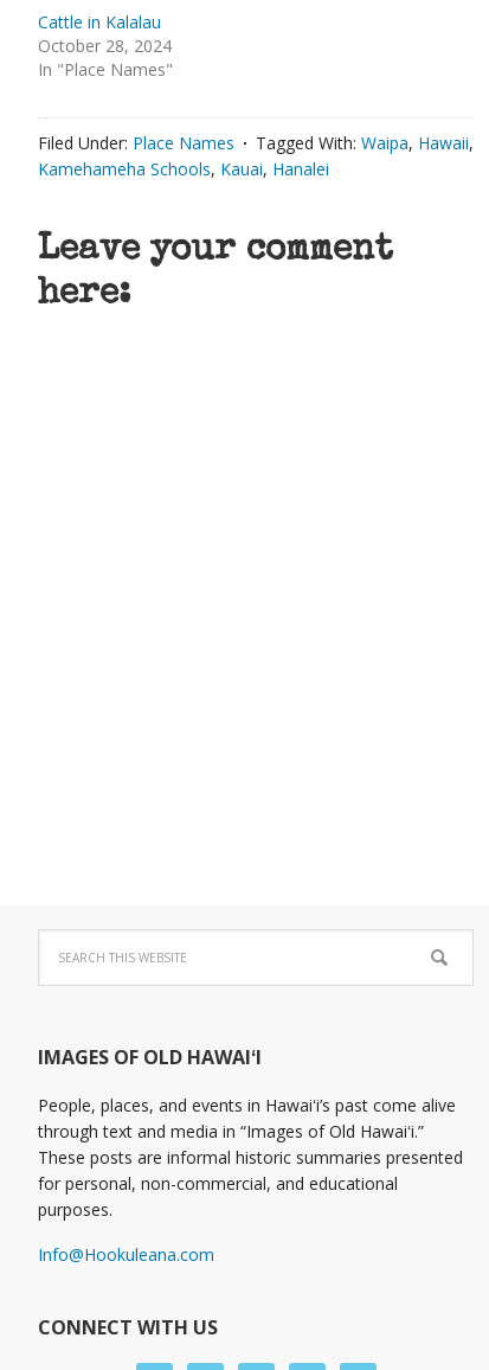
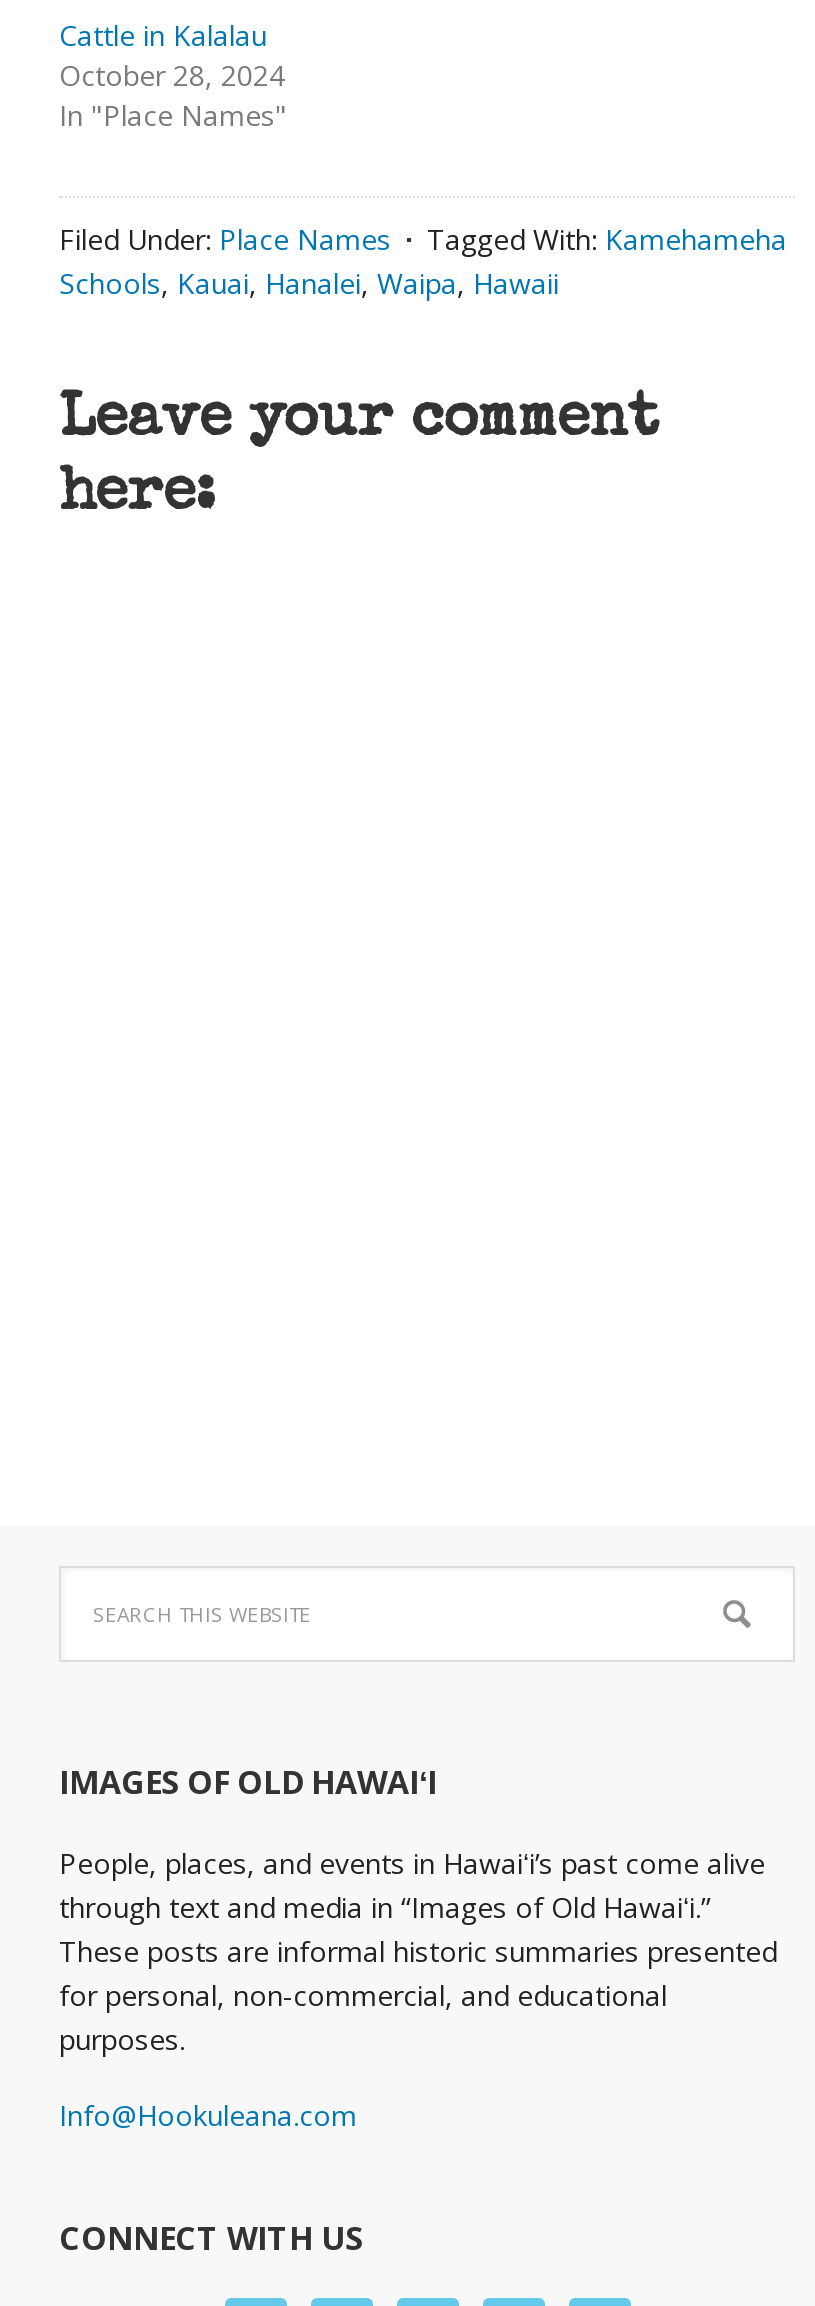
[38,132,474,180] Tagged With: Waipa, Hawaii, | Kamehameha Schools, Kauai, Hanalei -> [59,220,787,302] Tagged With: Kamehameha | Schools, Kauai, Hanalei, Waipa, Hawaii

